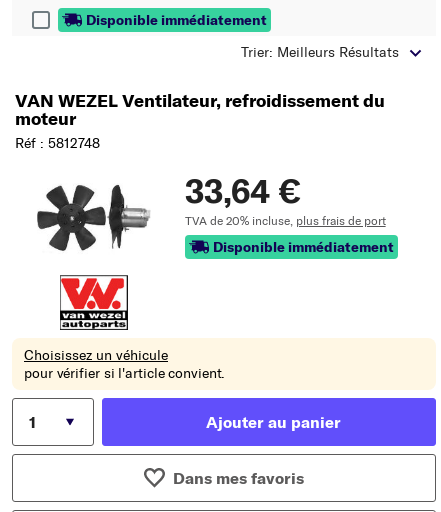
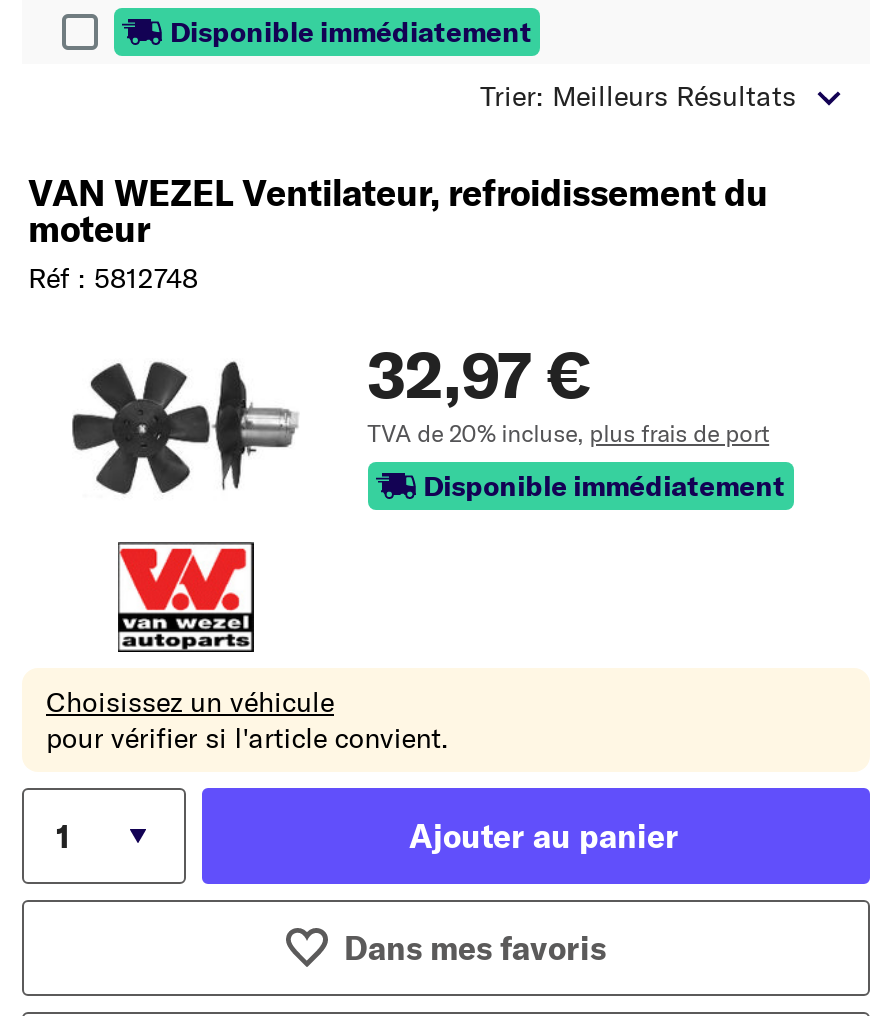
[185,171,301,211] 33,64 € -> [367,334,591,414] 32,97 €

